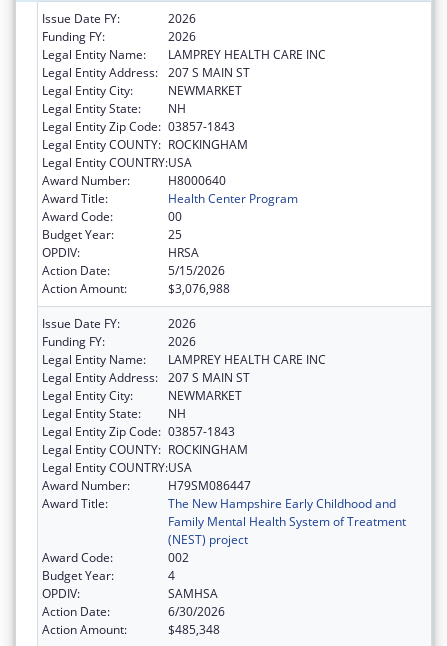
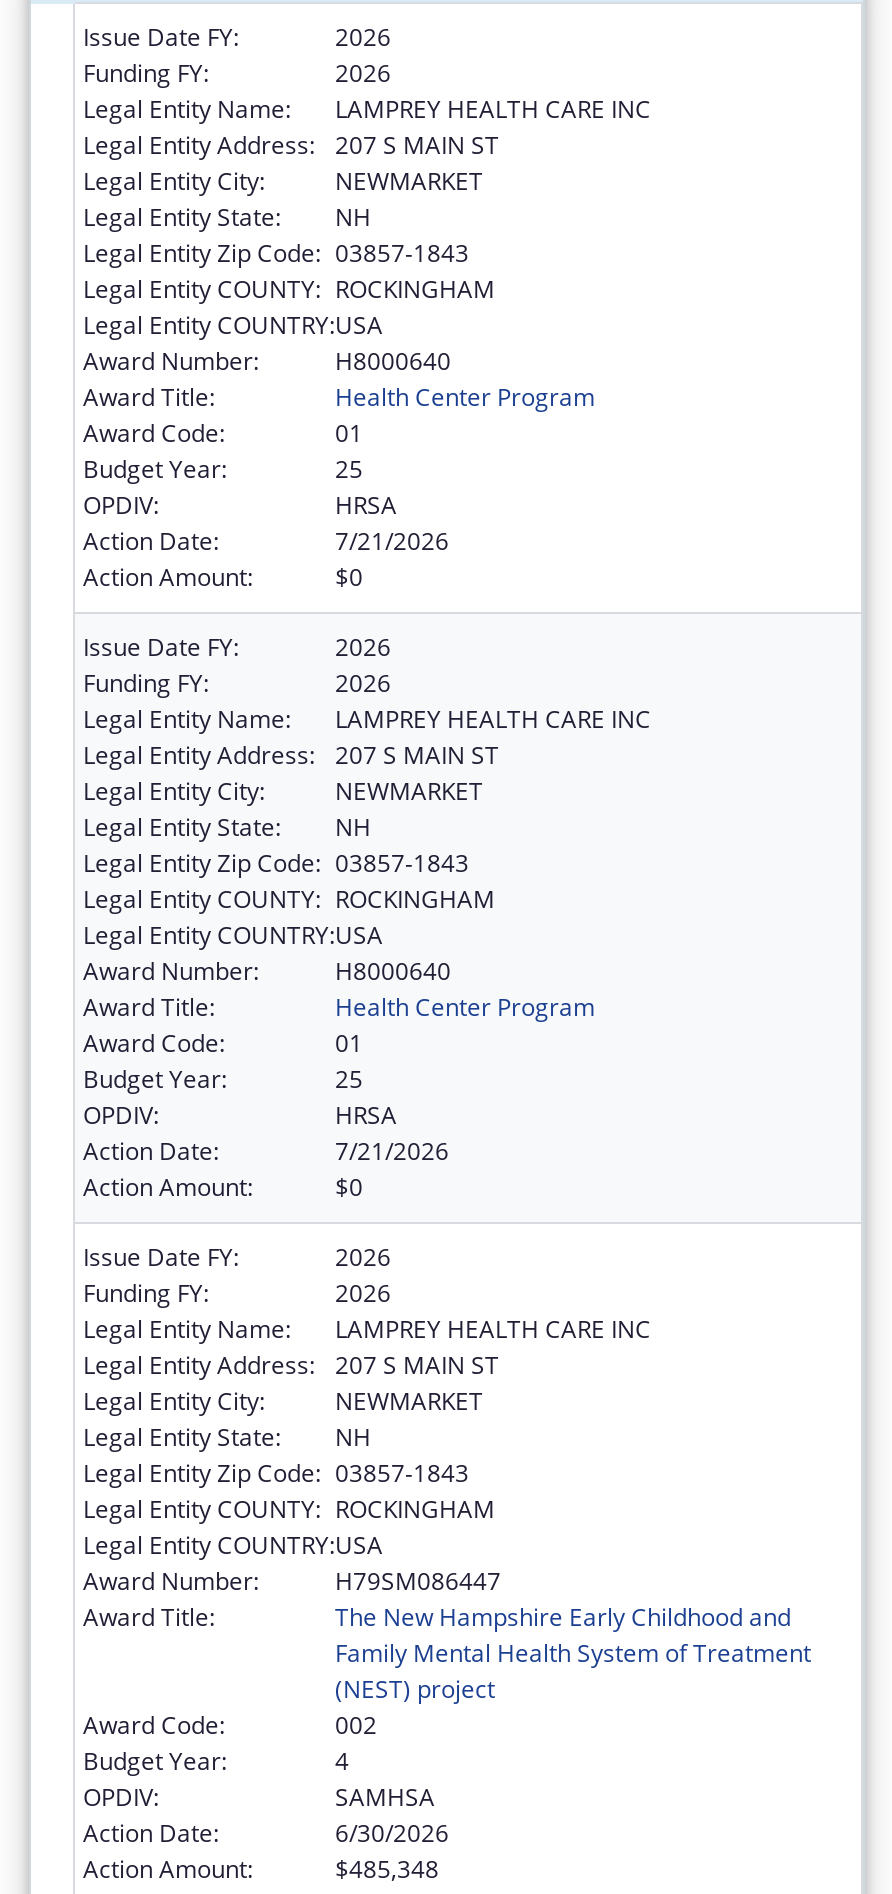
[168,207,182,224] 00 -> [335,415,363,449] 01
[168,261,225,278] 5/15/2026 -> [335,523,449,557] 7/21/2026
[168,279,230,296] $3,076,988 -> [83,559,651,1203] $0 | Issue Date FY: | 2026 | Funding FY: | 2026 | Legal Entity Name: | LAMPREY HEALTH CARE INC | Legal Entity Address: 207 S MAIN ST | Legal Entity City: | NEWMARKET | Legal Entity State: | NH | Legal Entity Zip Code: 03857-1843 | Legal Entity COUNTY: ROCKINGHAM | Legal Entity COUNTRY:USA | Award Number: | H8000640 | Award Title: | Health Center Program | Award Code: | 01 | Budget Year: | 25 | OPDIV: | HRSA | Action Date: | 7/21/2026 | Action Amount: | $0

